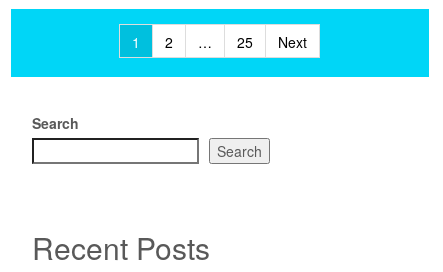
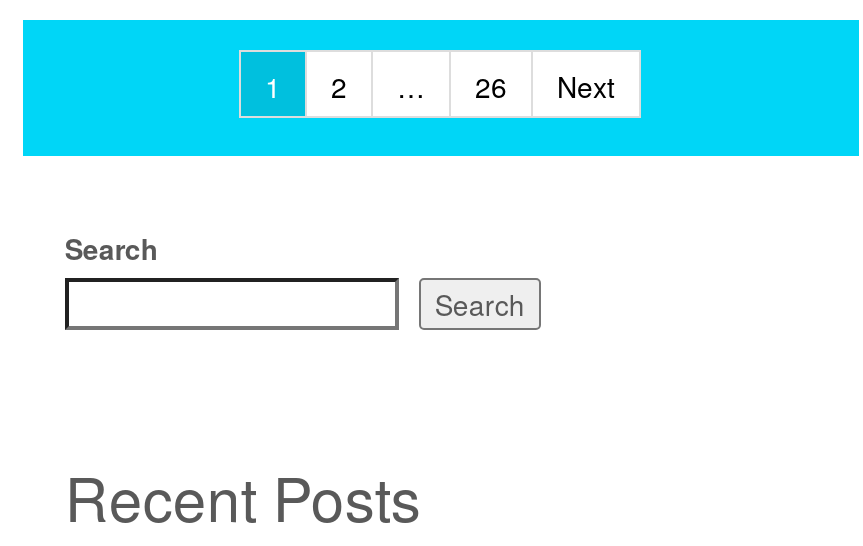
[237,32,253,52] 25 -> [475,66,507,106] 26

